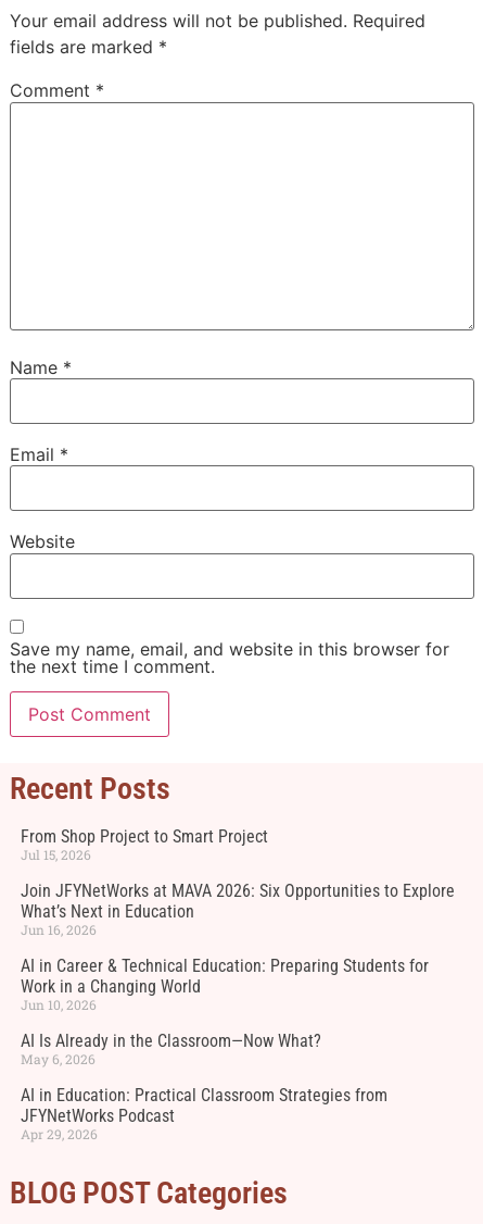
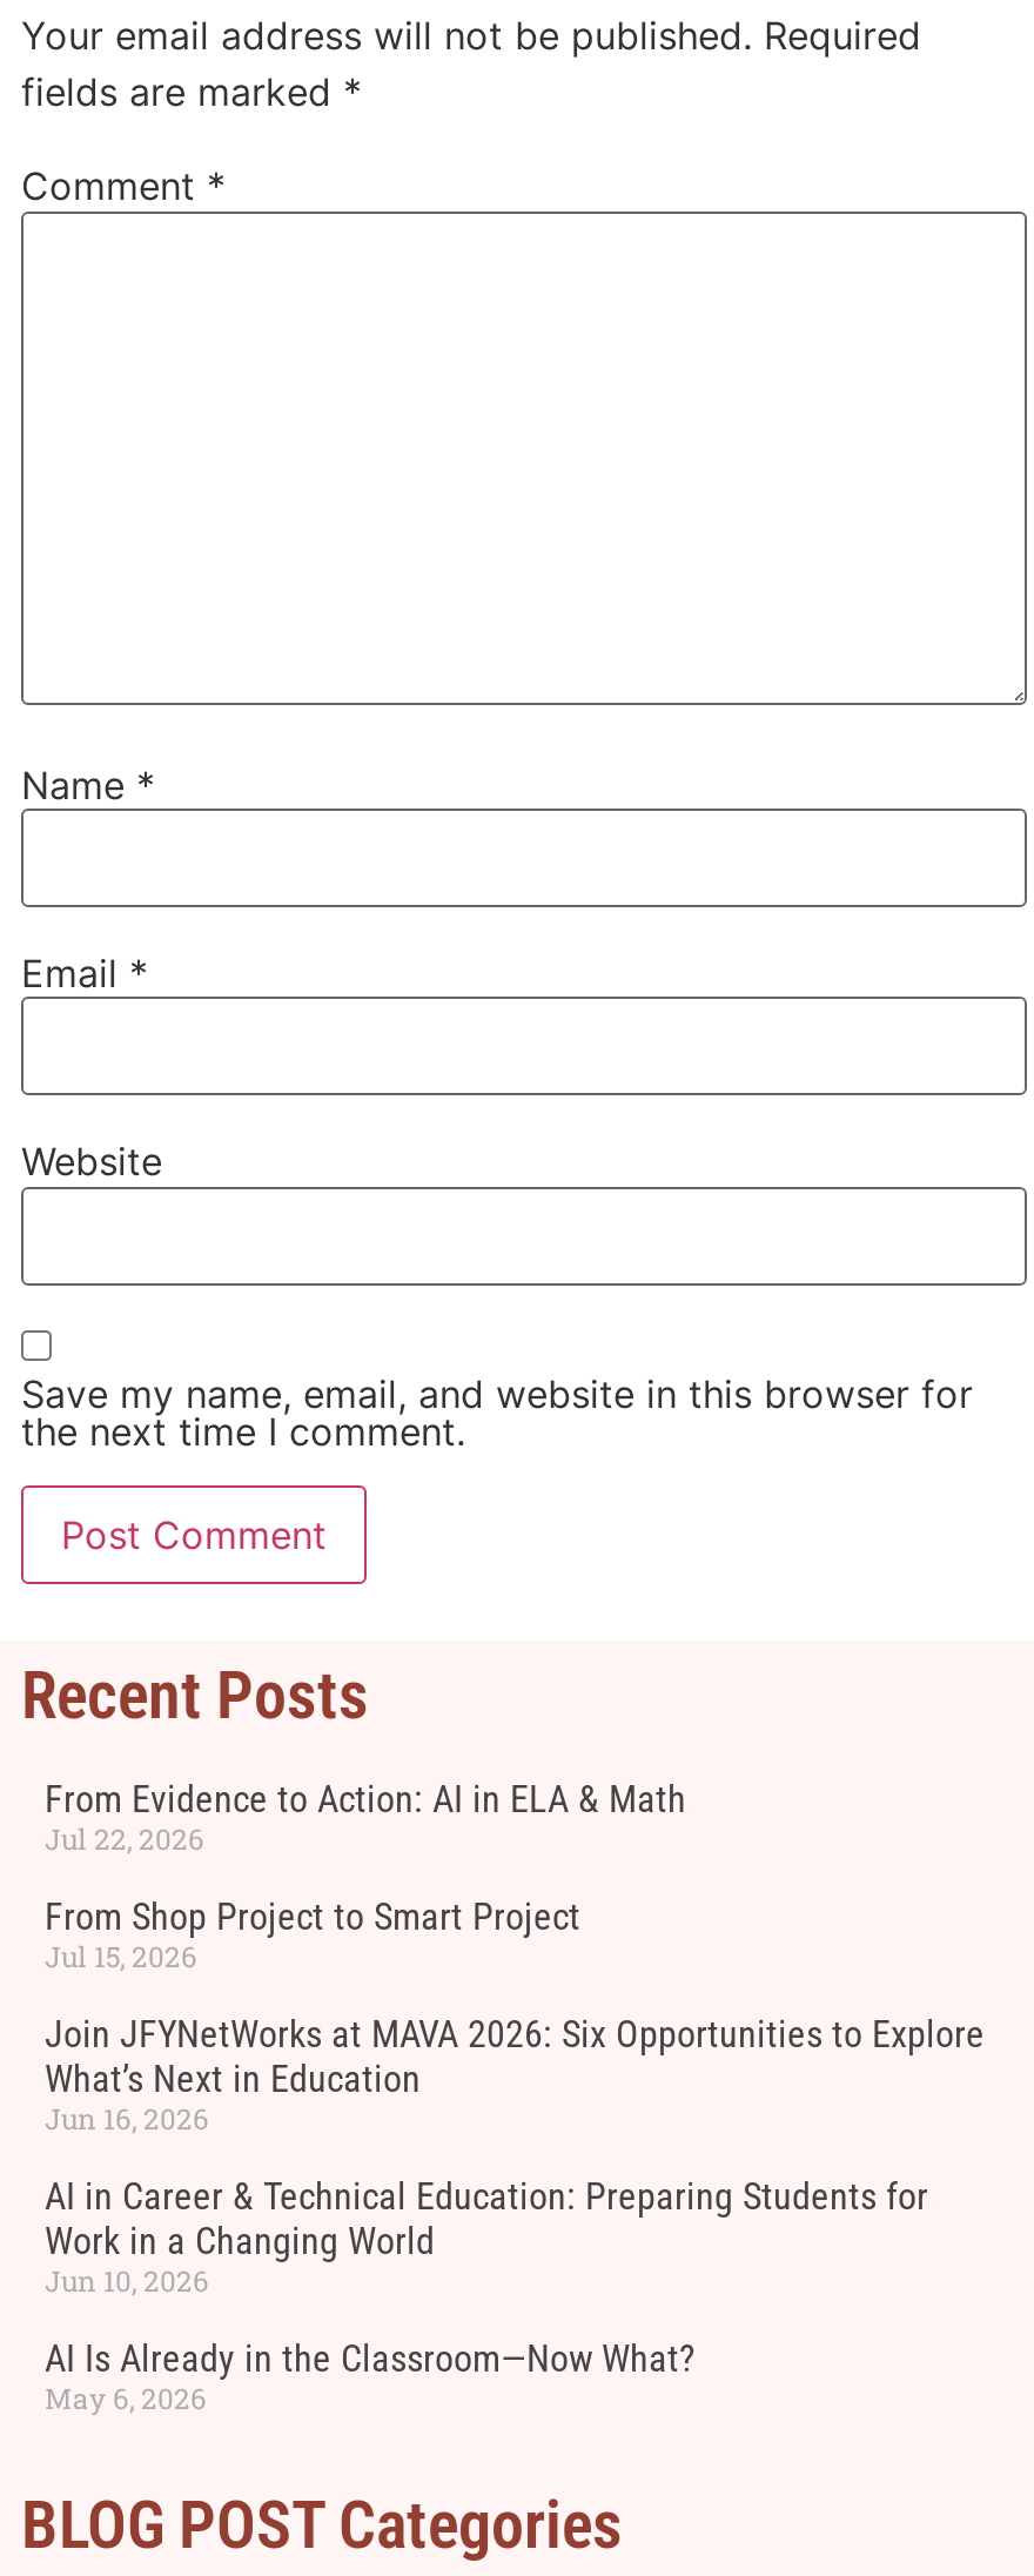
none -> [45,1777,686,1857] From Evidence to Action: AI in ELA & Math | Jul 22, 2026
moved [21,826,455,1067] -> [45,1894,985,2416]: From Shop Project to Smart Project | Jul 15, 2026 | Join JFYNetWorks at MAVA 2026: Six Opportunities to Explore | ... | AI Is Already in the Classroom—Now What? | May 6, 2026
[21,1085,387,1142] AI in Education: Practical Classroom Strategies from | JFYNetWorks Podcast | Apr 29, 2026 -> none

